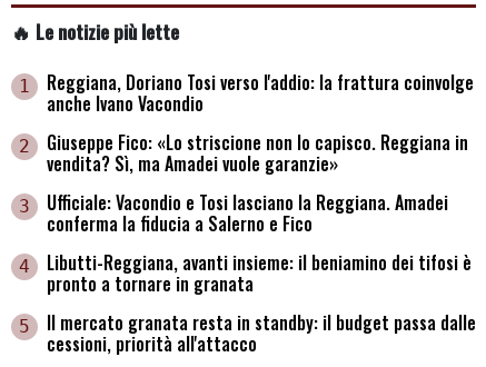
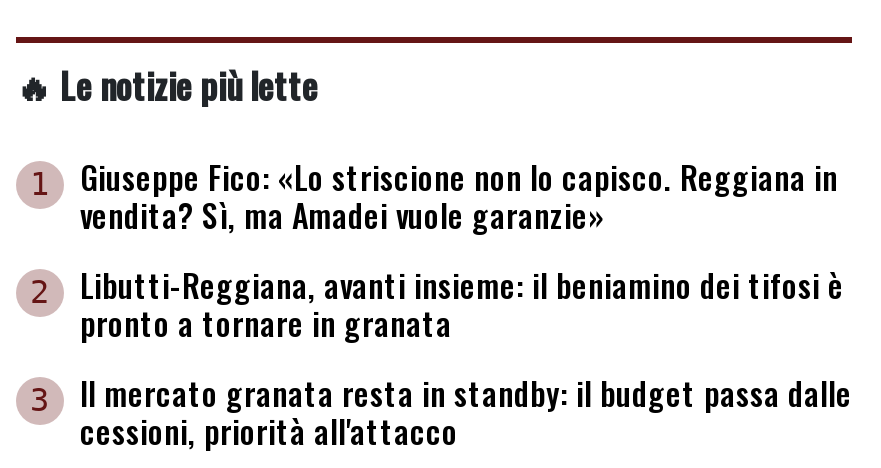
[19,69,474,157] Reggiana, Doriano Tosi verso l'addio: la frattura coinvolge | anche Ivano Vacondio | 2 -> none
[19,189,448,277] 3 | Ufficiale: Vacondio e Tosi lasciano la Reggiana. Amadei | conferma la fiducia a Salerno e Fico | 4 -> [30,273,50,311] 2
[19,309,476,337] 5 Il mercato granata resta in standby: il budget passa dalle -> [30,369,852,419] 3 Il mercato granata resta in standby: il budget passa dalle

